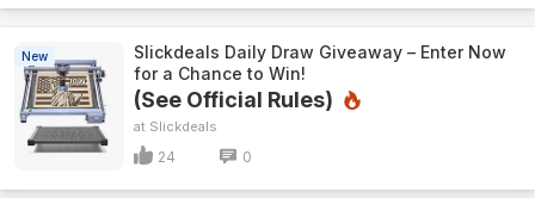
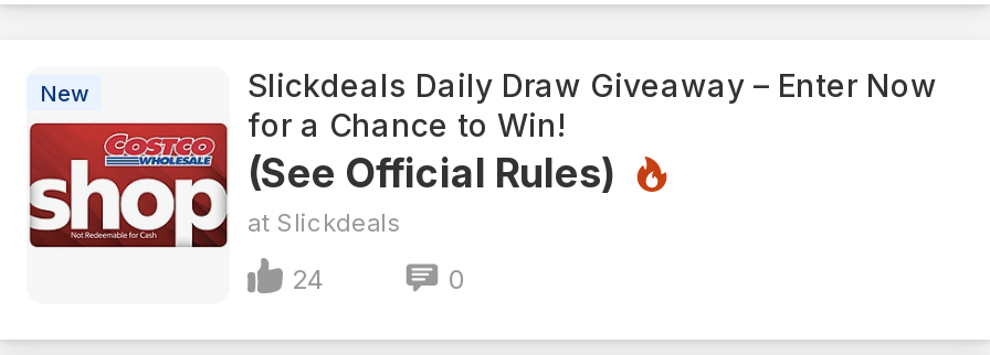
[16,58,123,154] [image] -> [27,101,230,271] [image]

